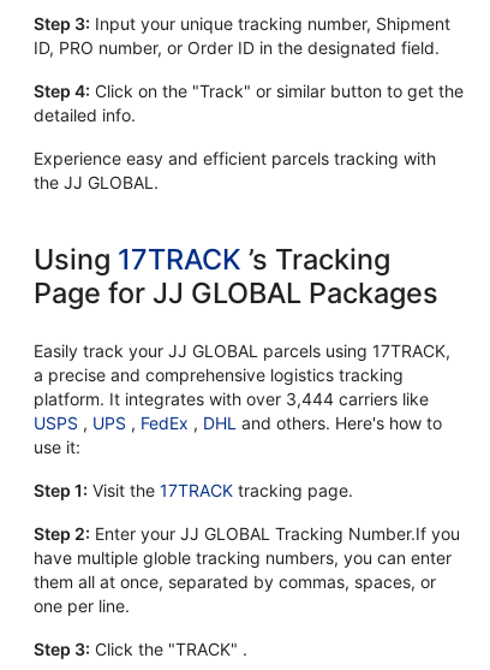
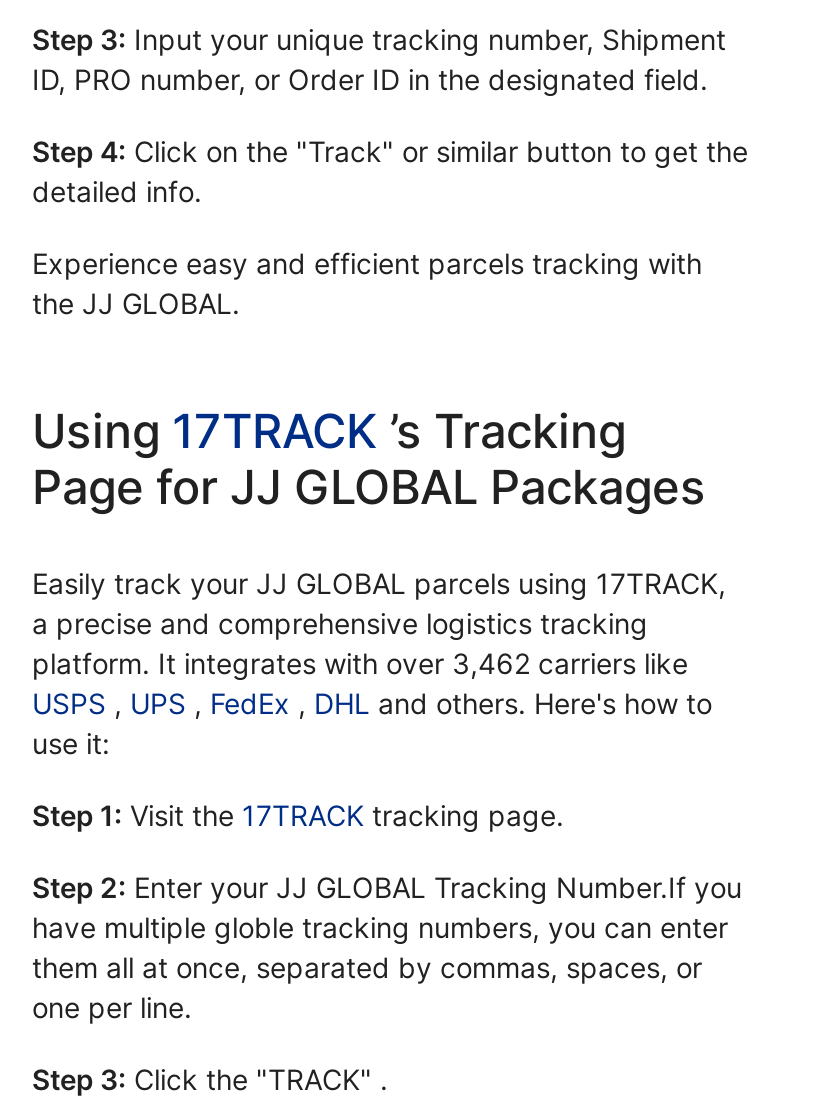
[34,389,429,409] platform. It integrates with over 3,444 carriers like -> [32,646,688,680] platform. It integrates with over 3,462 carriers like

